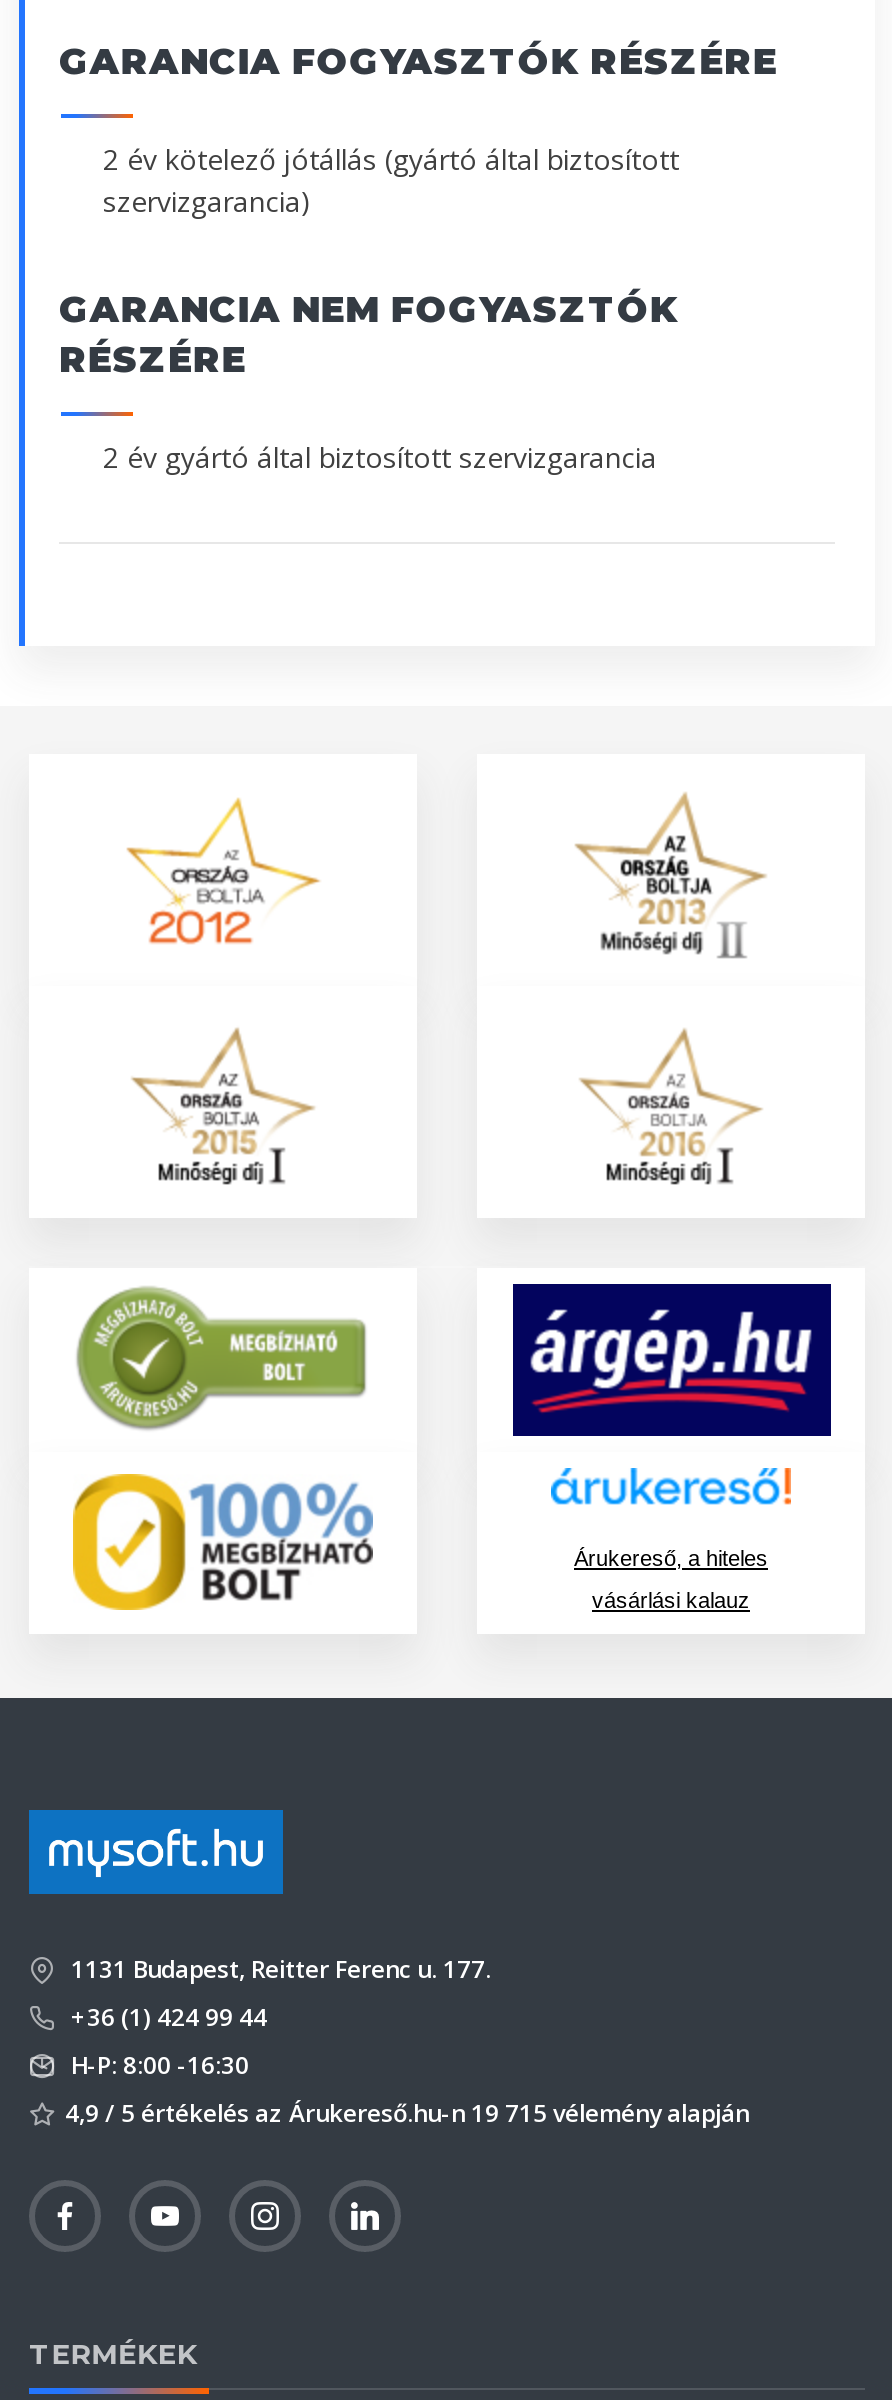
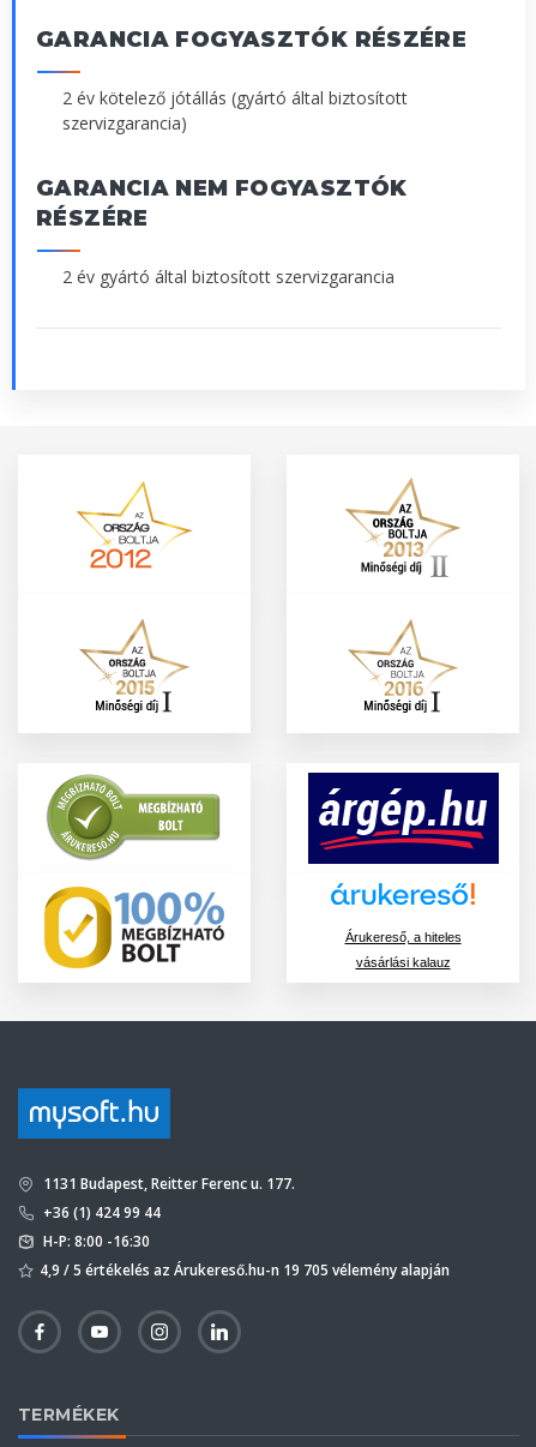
[65,2096,749,2130] 4,9 / 5 értékelés az Árukereső.hu-n 19 715 vélemény alapján -> [40,1260,450,1280] 4,9 / 5 értékelés az Árukereső.hu-n 19 705 vélemény alapján

